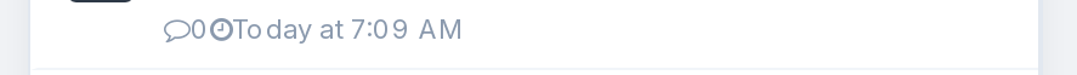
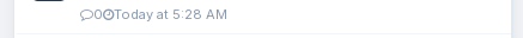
[191,12,463,46] 0 Today at 7:09 AM -> [93,6,227,23] 0 Today at 5:28 AM

